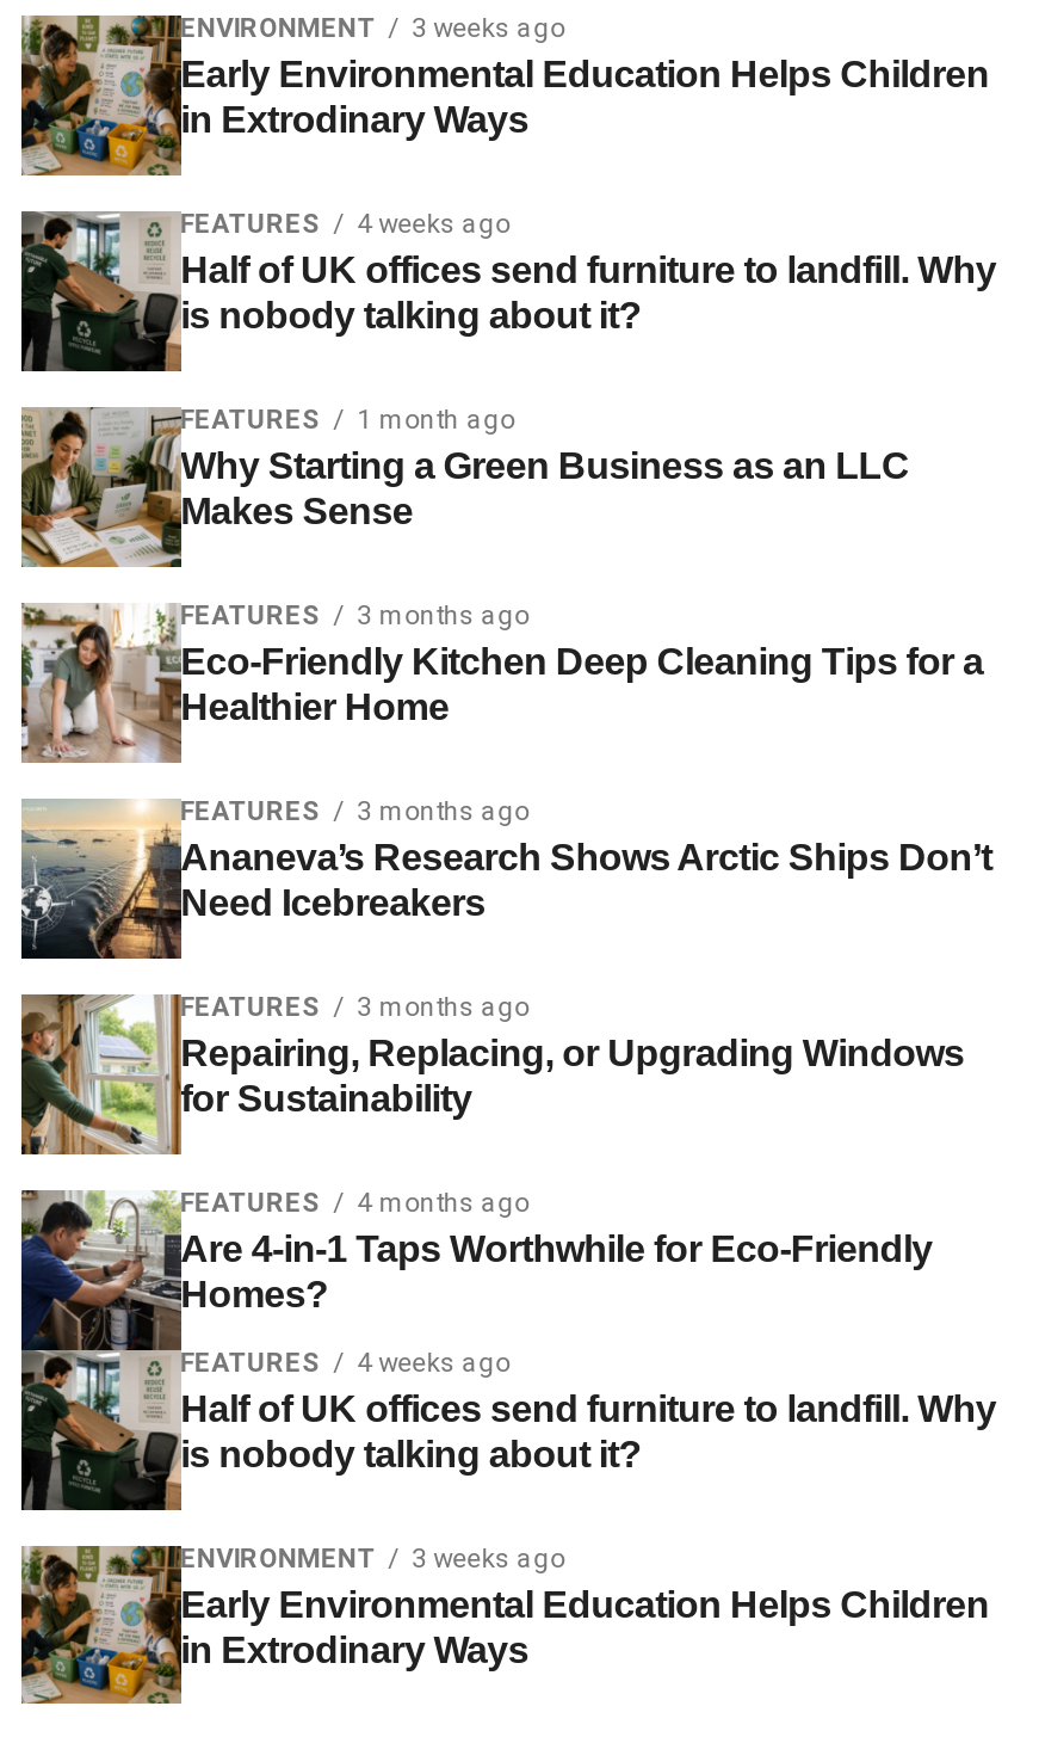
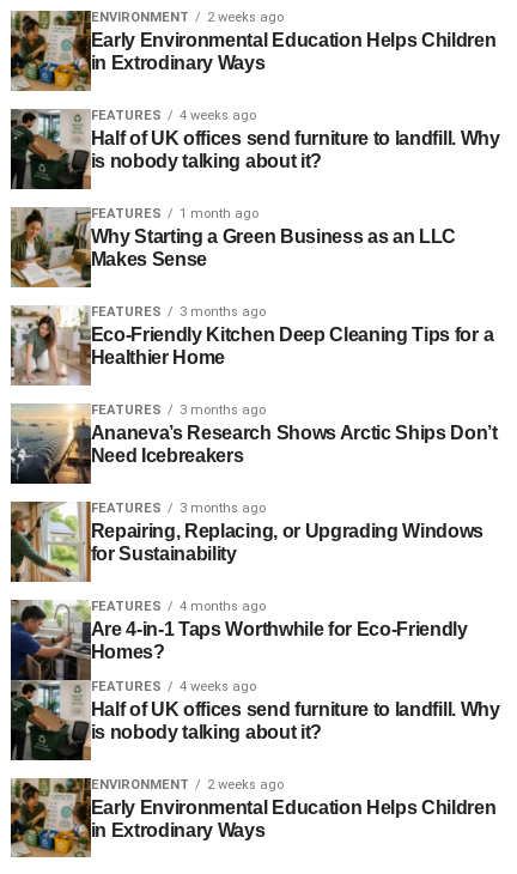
[180,13,564,44] ENVIRONMENT 3 weeks ago -> [90,9,283,25] ENVIRONMENT 2 weeks ago
[180,1542,564,1573] ENVIRONMENT 3 weeks ago -> [90,776,283,792] ENVIRONMENT 2 weeks ago

